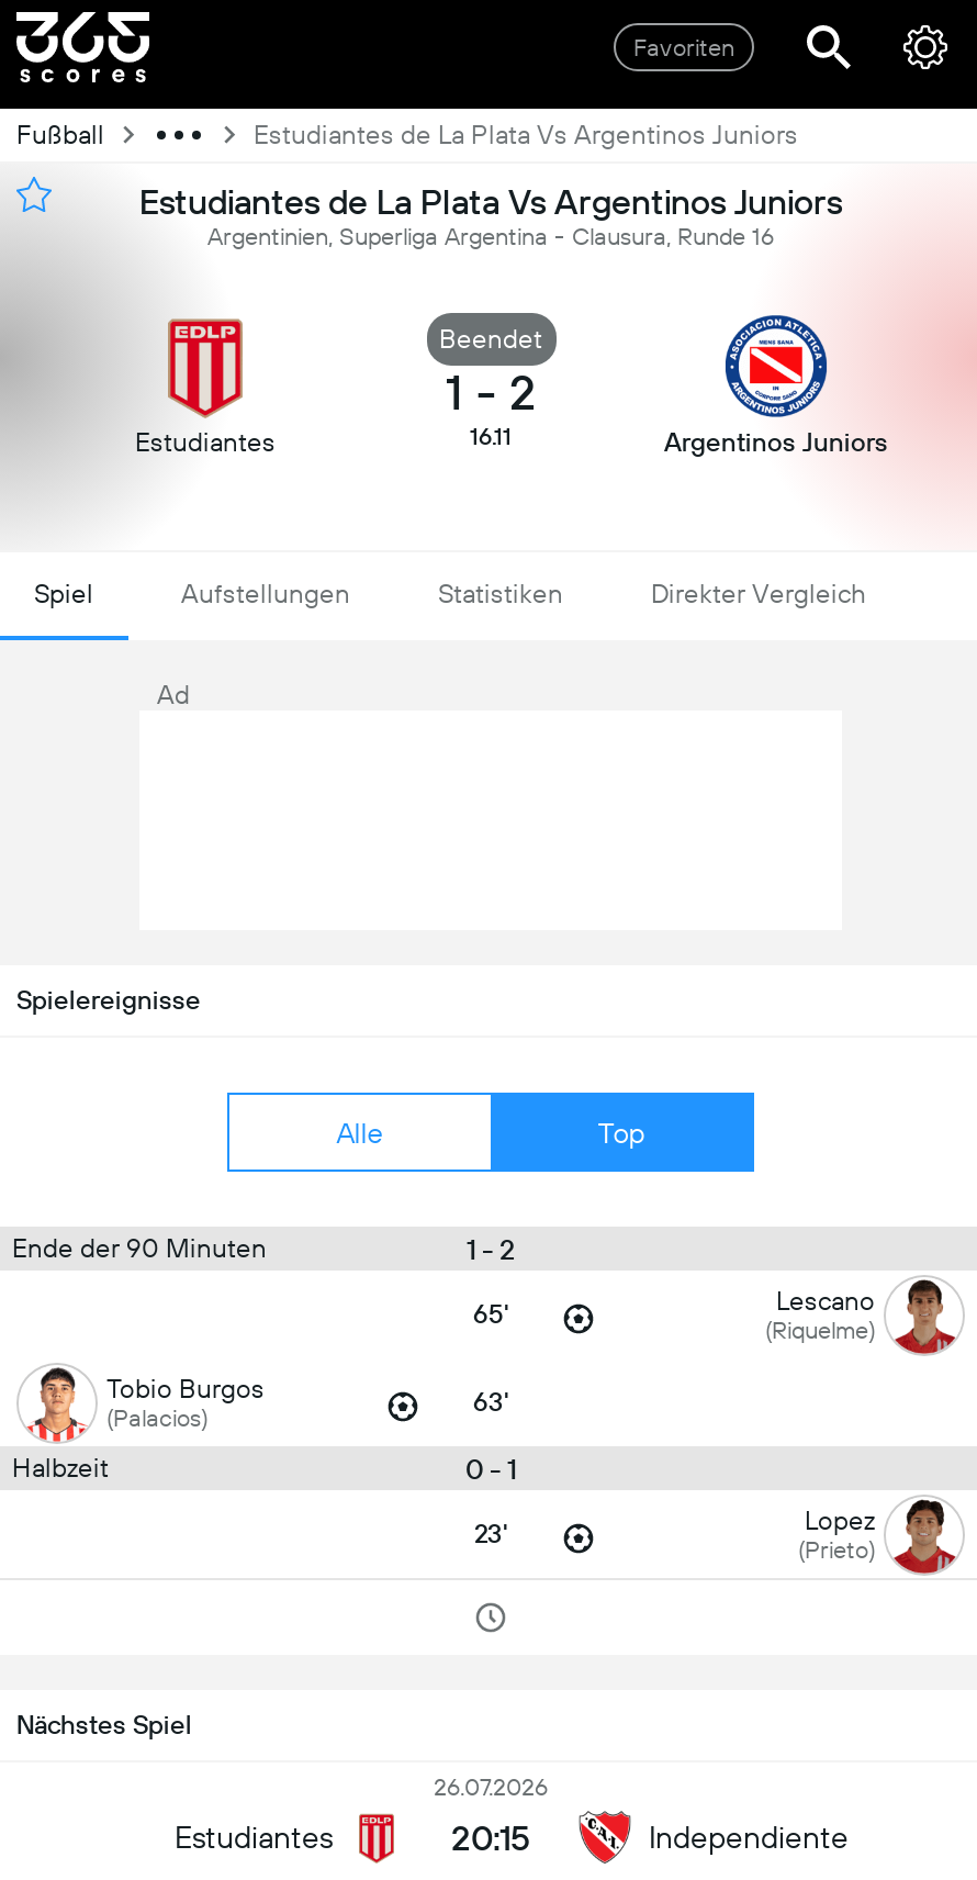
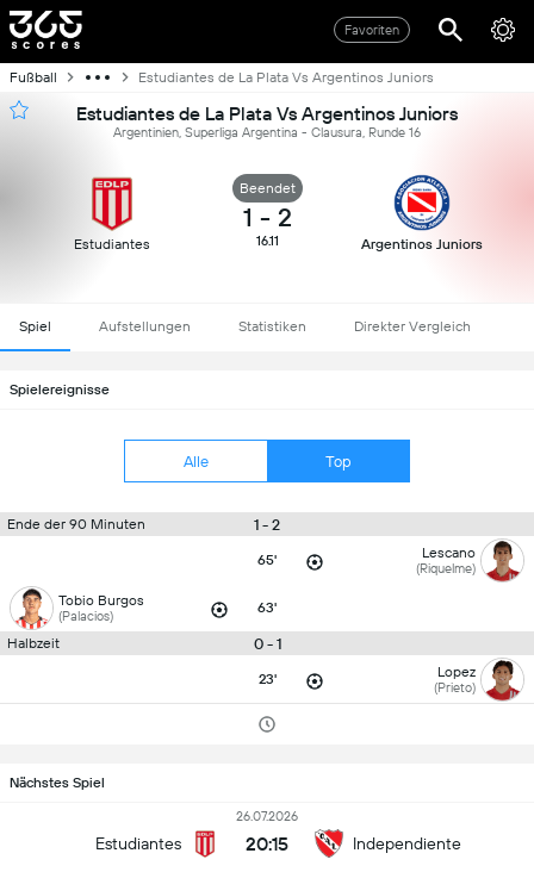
[157,680,190,710] Ad -> none

